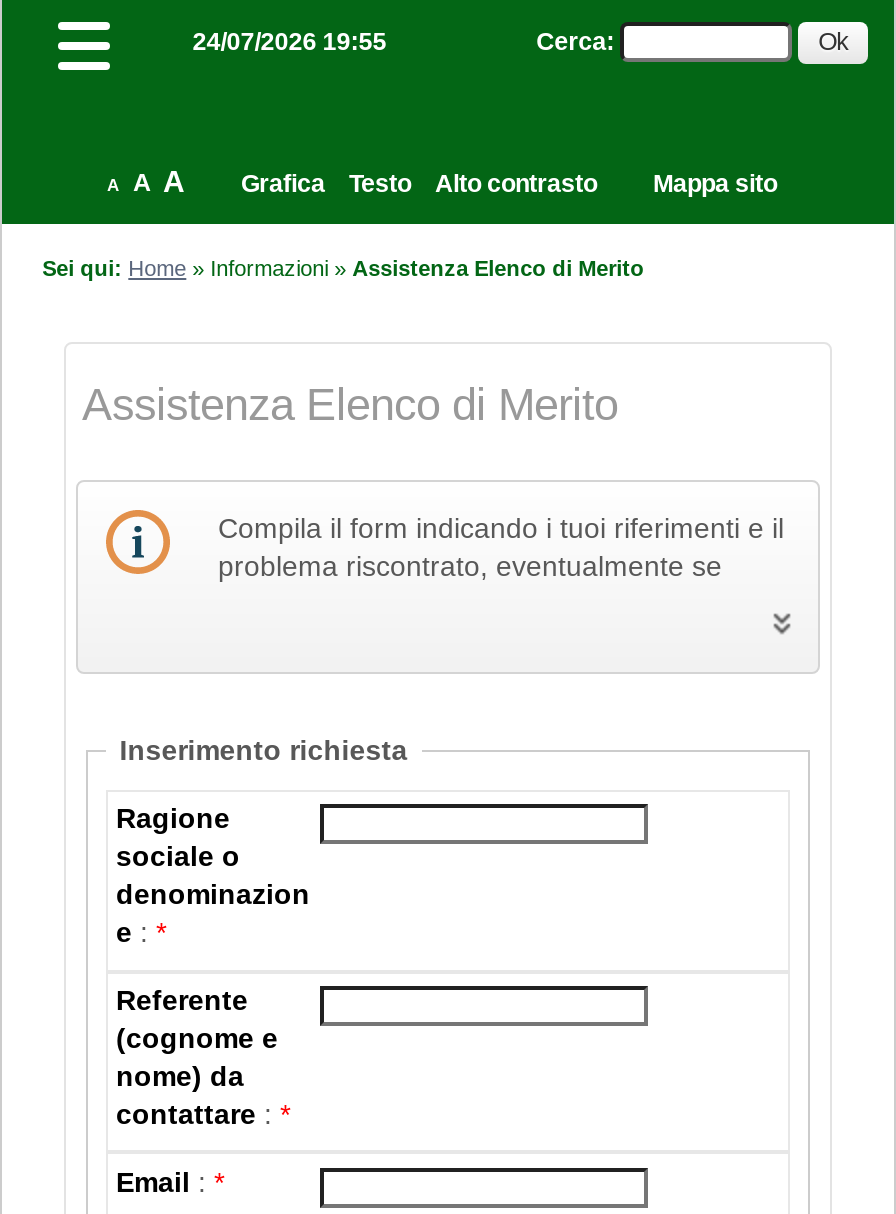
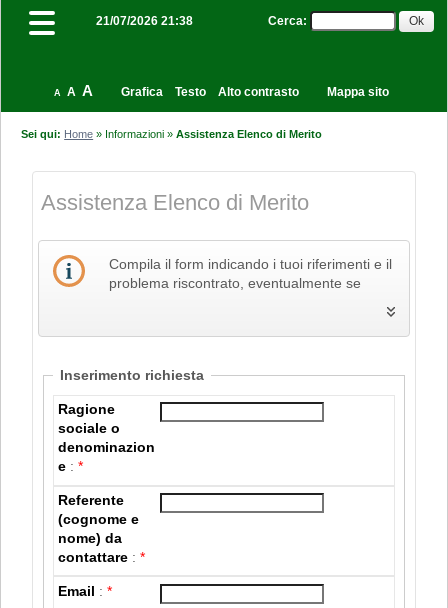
[193,28,387,56] 24/07/2026 19:55 -> [96,14,193,28] 21/07/2026 21:38

